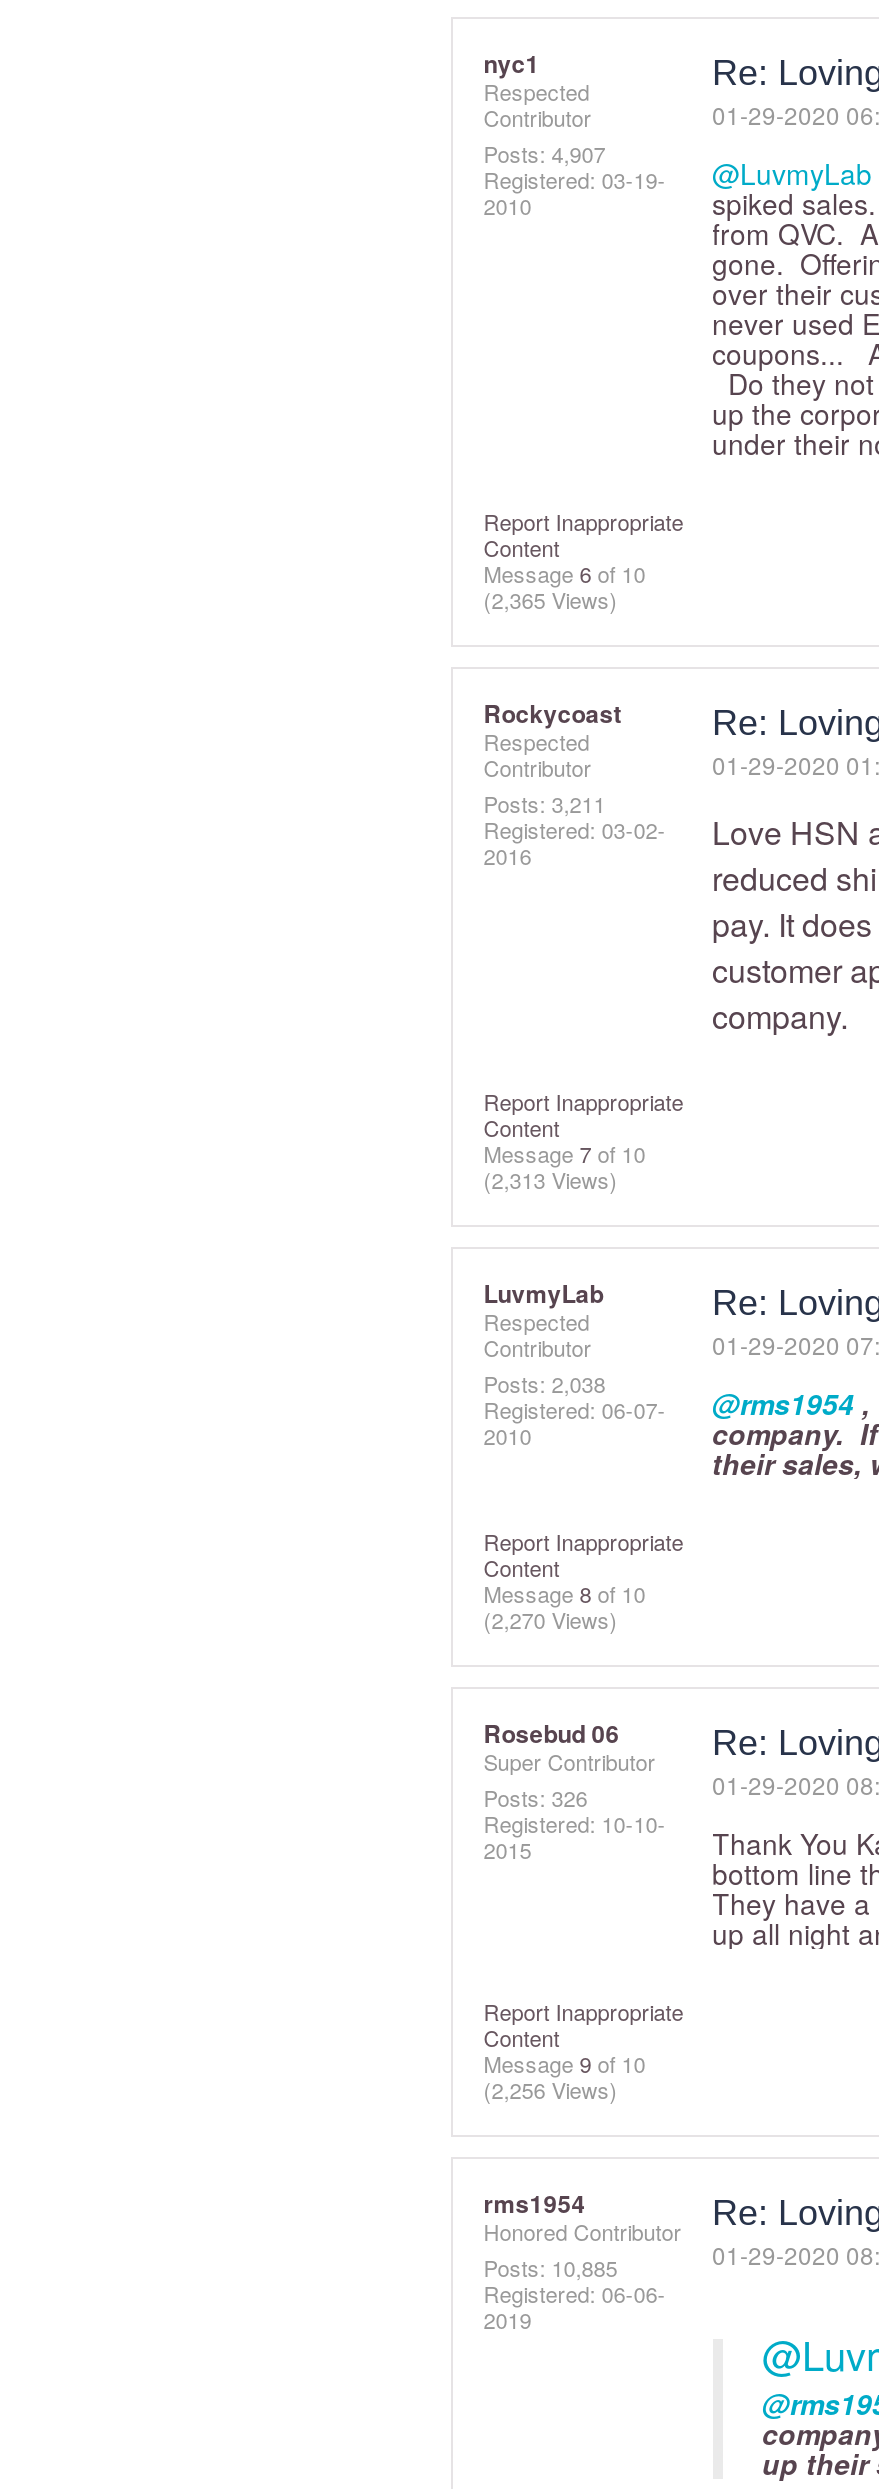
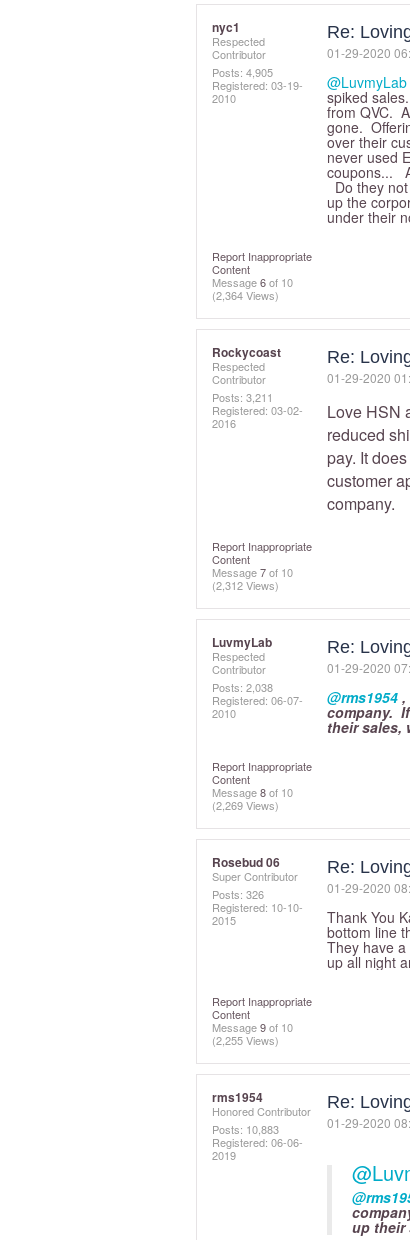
[483,137,605,169] Posts: 4,907 -> [212,64,273,80] Posts: 4,905
[483,583,617,615] (2,365 Views) -> [212,287,279,303] (2,364 Views)
[483,1163,617,1195] (2,313 Views) -> [212,577,279,593] (2,312 Views)
[483,1603,617,1635] (2,270 Views) -> [212,797,279,813] (2,269 Views)
[483,2073,617,2105] (2,256 Views) -> [212,1032,279,1048] (2,255 Views)
[483,2251,617,2283] Posts: 10,885 -> [212,1121,279,1137] Posts: 10,883

